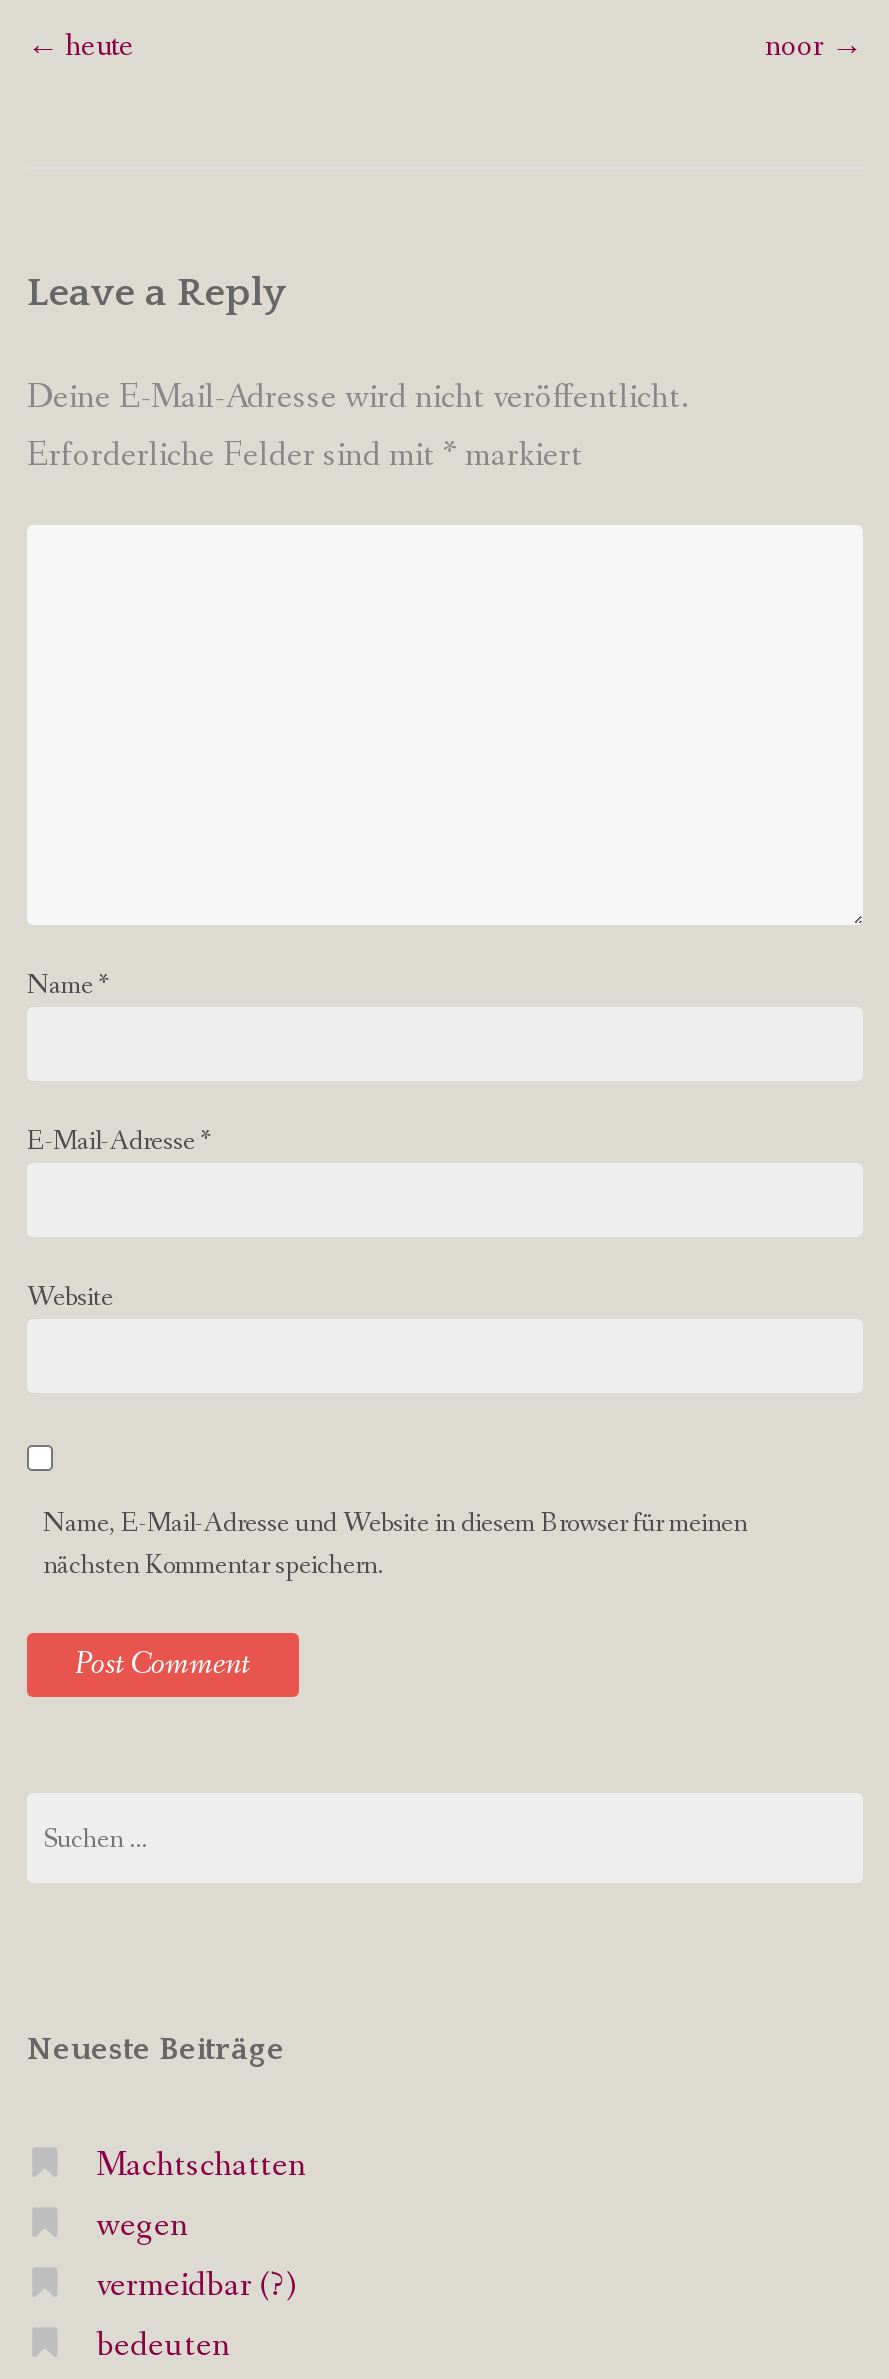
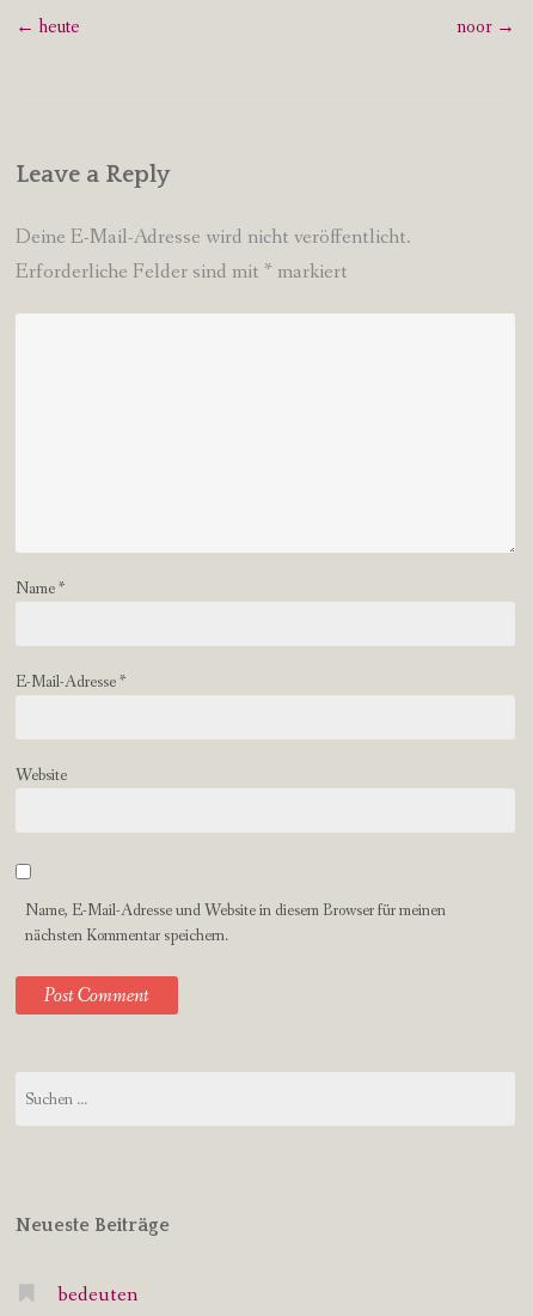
[96,2143,306,2309] Machtschatten | wegen | vermeidbar (?) -> none

